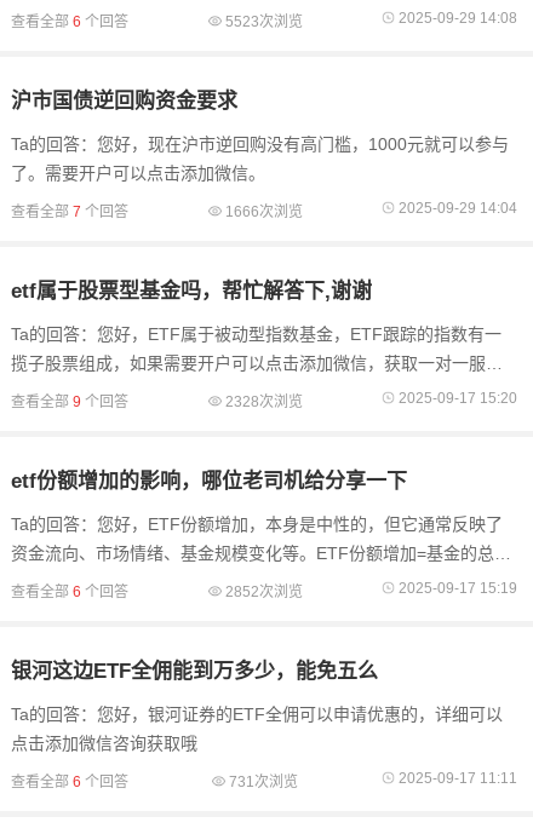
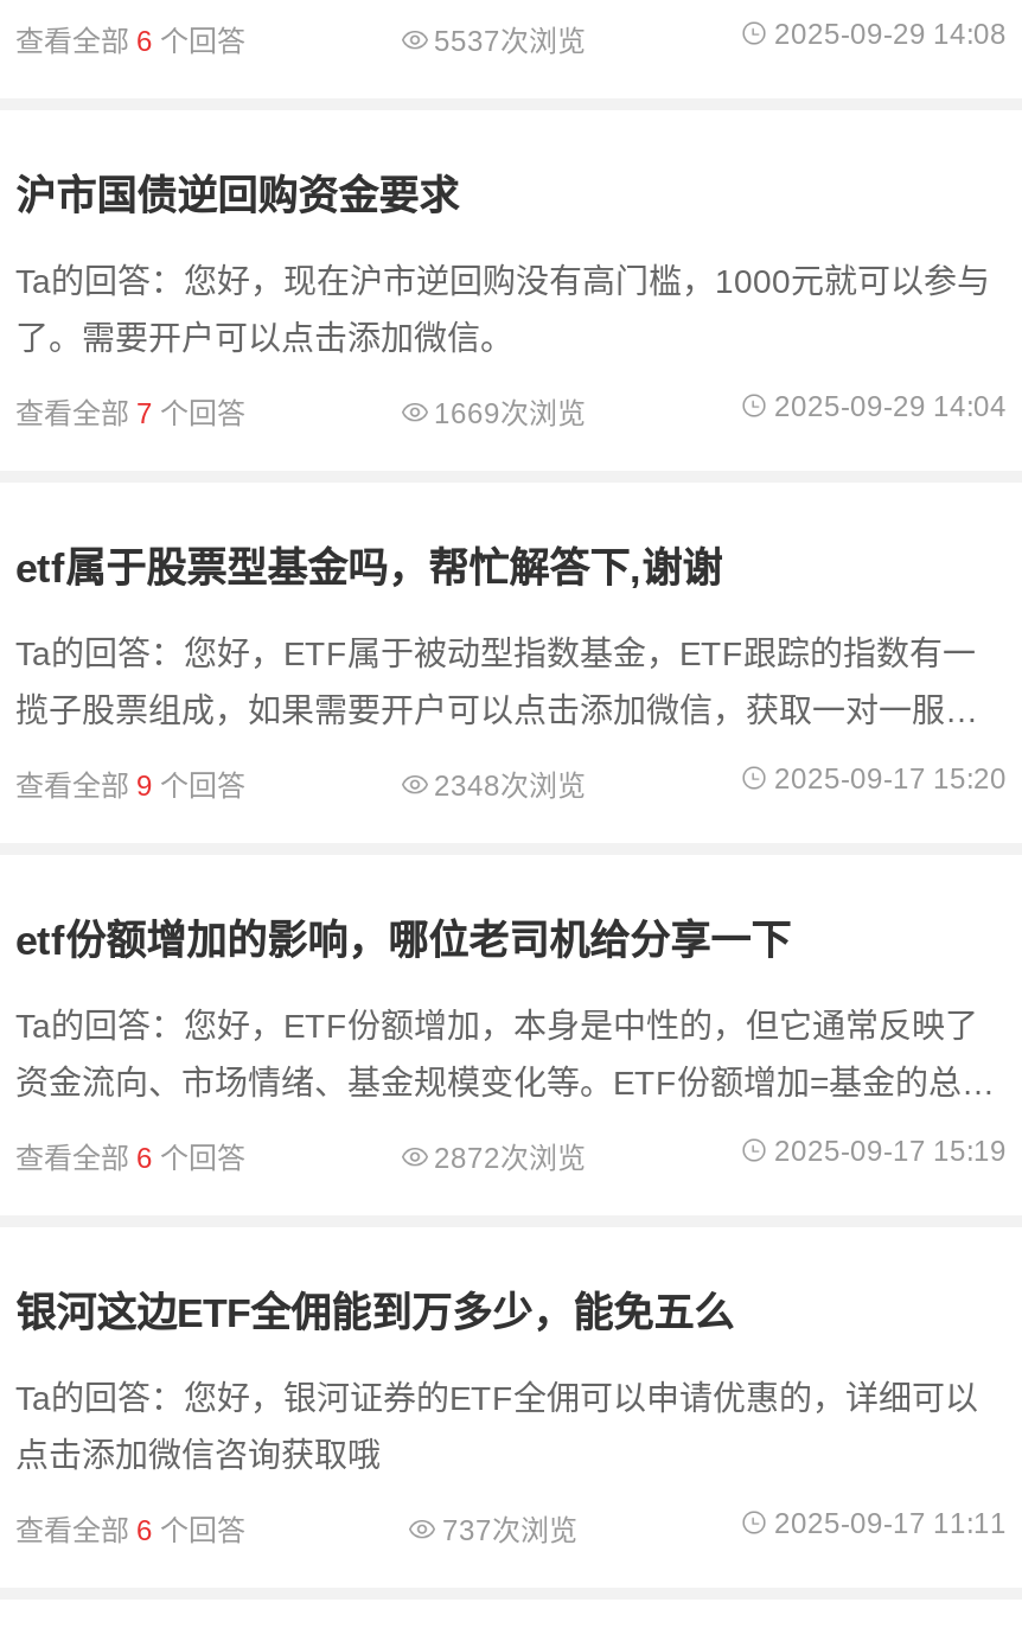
[225,13,302,30] 5523次浏览 -> [434,25,586,58] 5537次浏览
[225,203,302,220] 1666次浏览 -> [434,397,586,430] 1669次浏览
[225,393,302,410] 2328次浏览 -> [434,770,586,803] 2348次浏览
[225,583,302,600] 2852次浏览 -> [434,1142,586,1175] 2872次浏览
[229,773,298,790] 731次浏览 -> [442,1514,577,1547] 737次浏览

